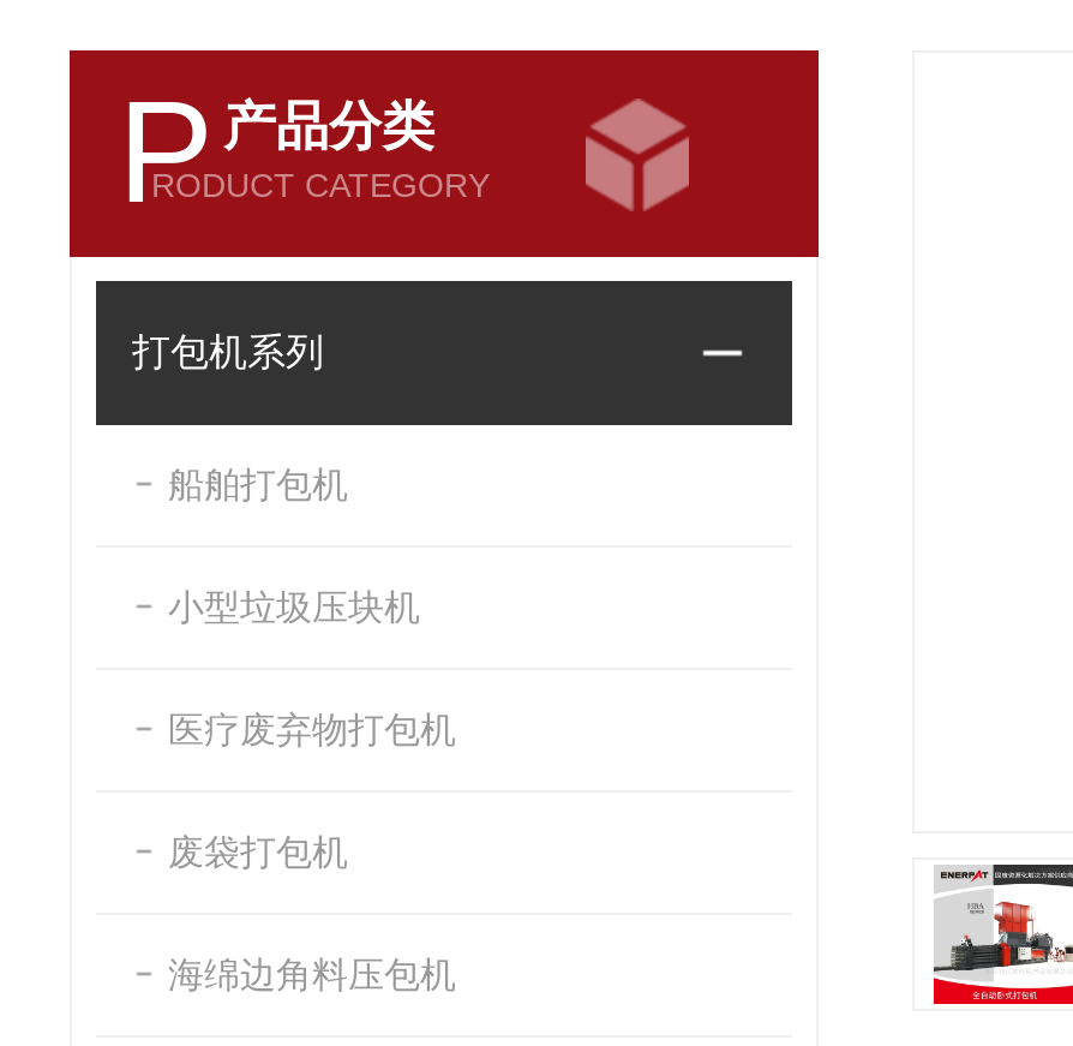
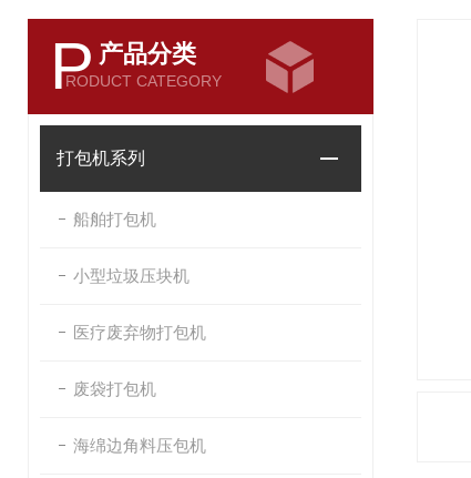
[931,862,1066,1006] [image] -> none

